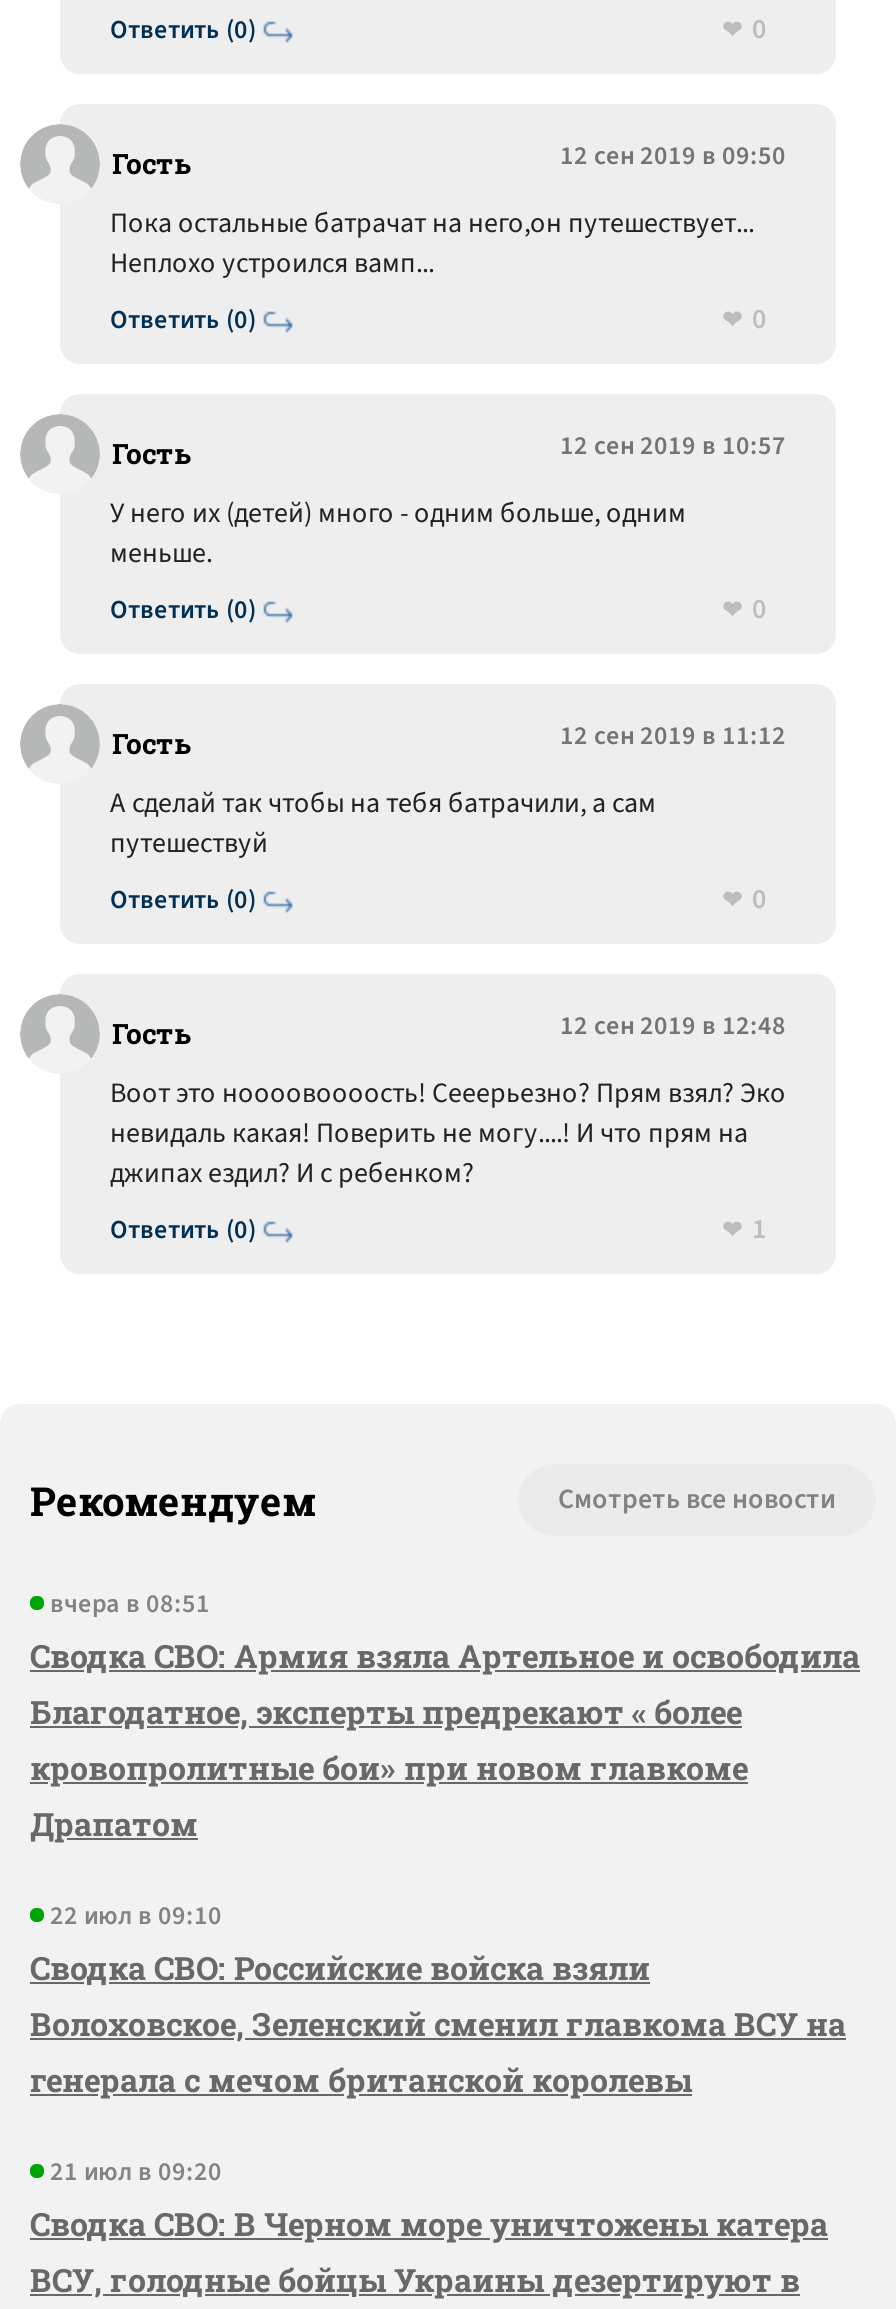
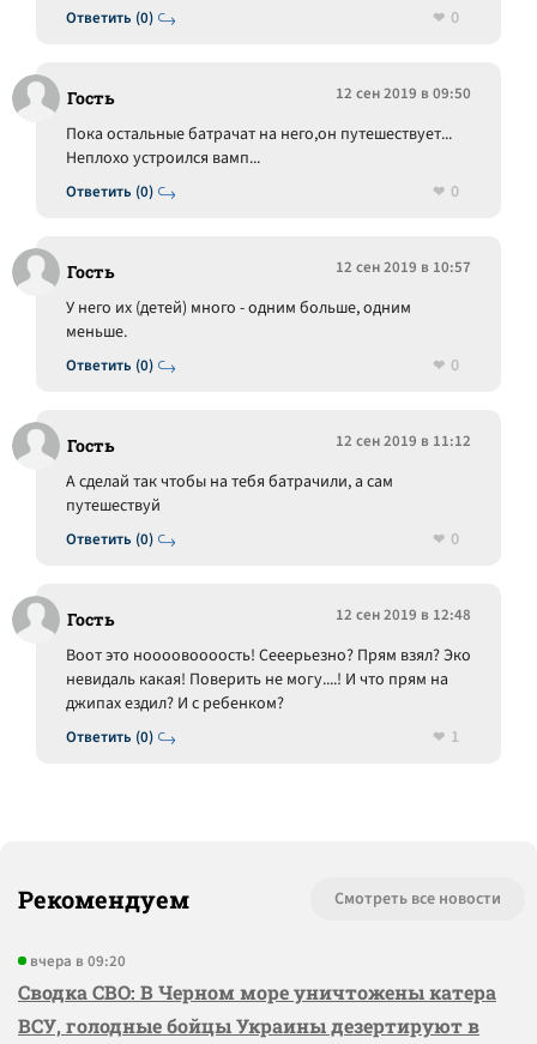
[30,1586,860,2190] вчера в 08:51 | Сводка СВО: Армия взяла Артельное и освободила | Благодатное, эксперты предрекают « более | кровопролитные бои» при новом главкоме | Драпатом | 22 июл в 09:10 | Сводка СВО: Российские войска взяли | Волоховское, Зеленский сменил главкома ВСУ на | генерала с мечом британской королевы | 21 июл в 09:20 -> [30,951,126,972] вчера в 09:20

